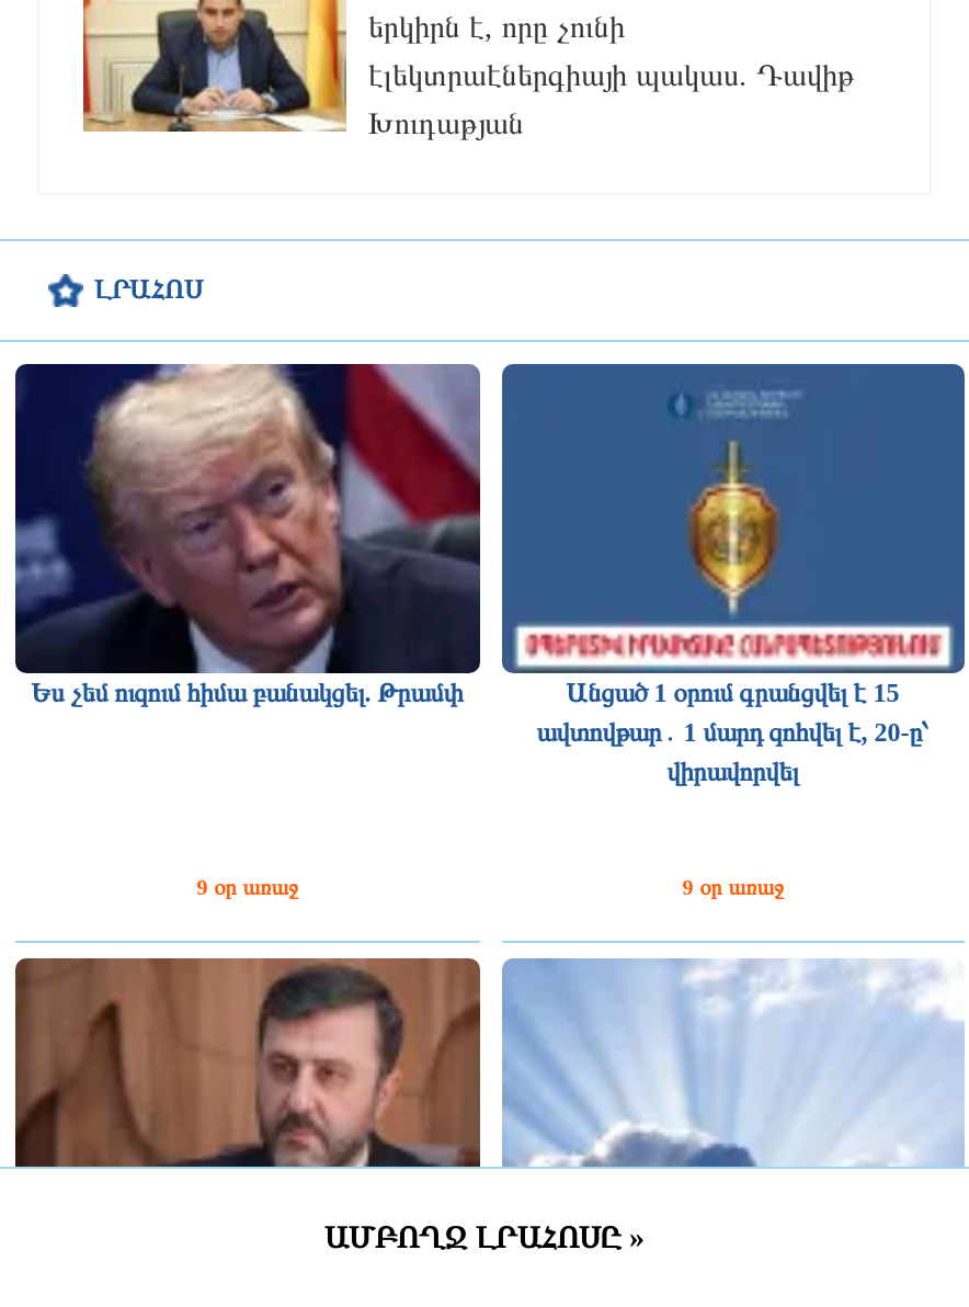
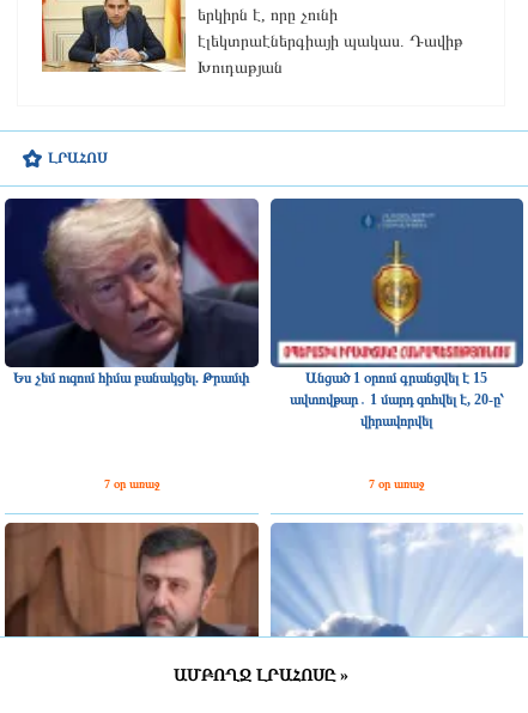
[197,874,298,898] 9 օր առաջ -> [104,477,159,490] 7 օր առաջ
[682,874,783,898] 9 օր առաջ -> [369,477,424,490] 7 օր առաջ

